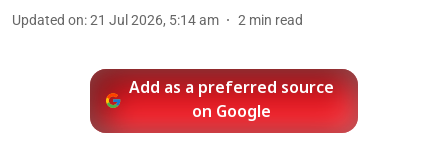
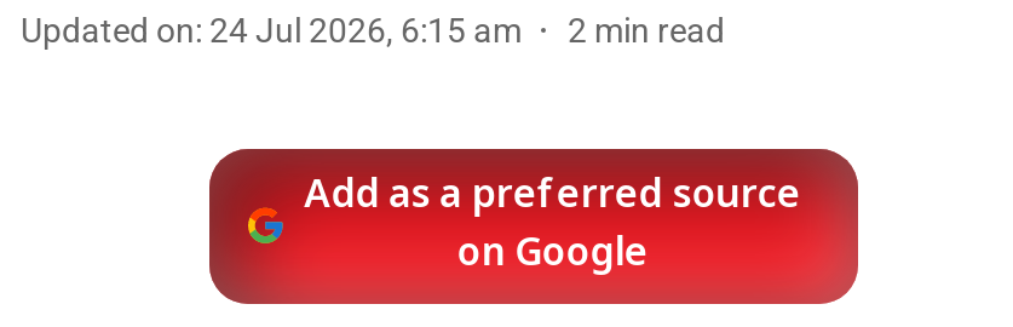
[12,12,219,28] Updated on: 21 Jul 2026, 5:14 am -> [21,11,522,49] Updated on: 24 Jul 2026, 6:15 am

